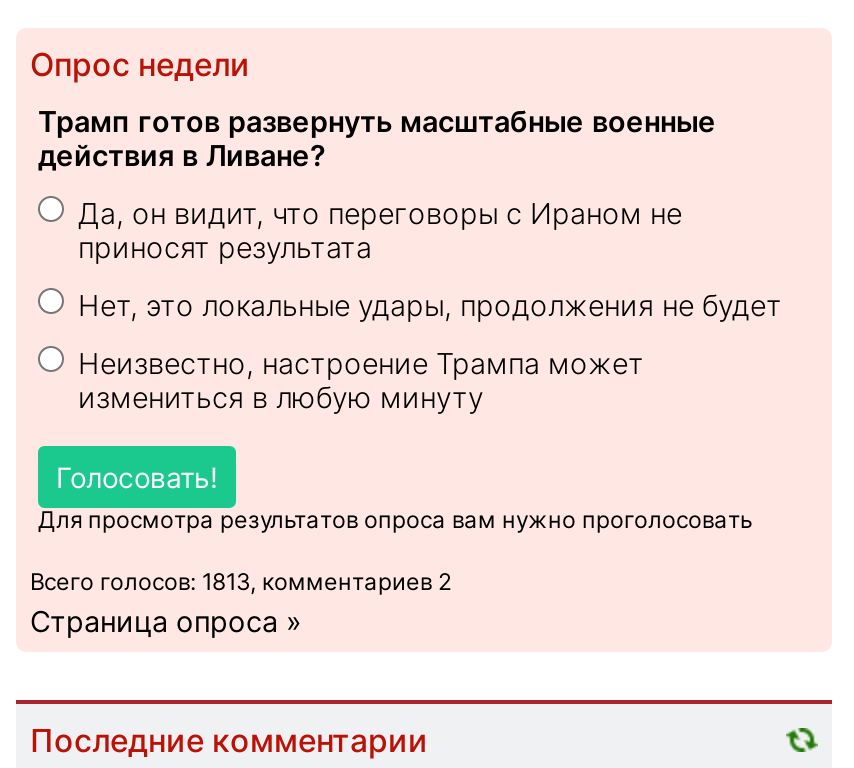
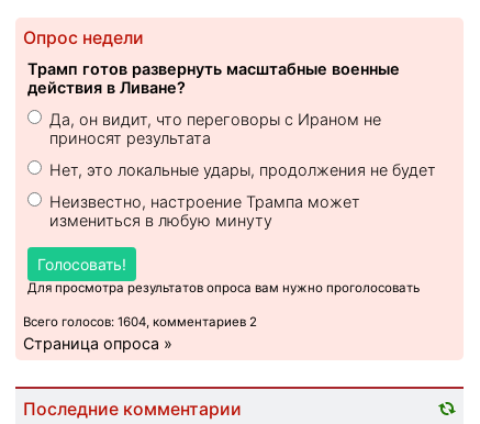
[30,568,452,596] Всего голосов: 1813, комментариев 2 -> [23,314,257,330] Всего голосов: 1604, комментариев 2

